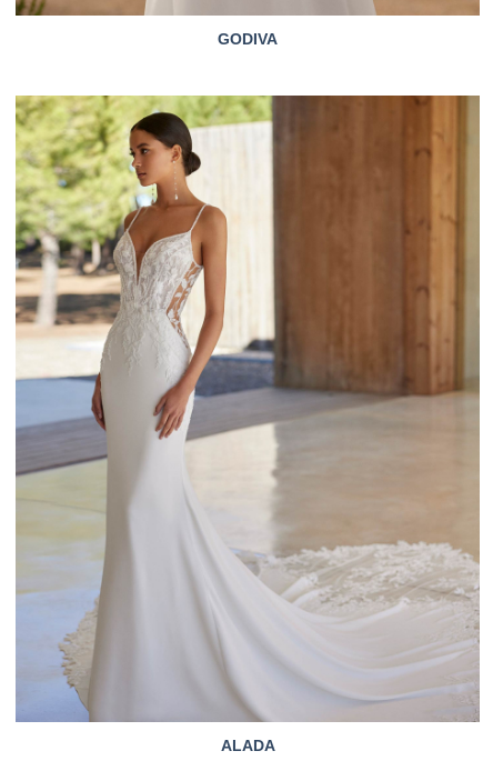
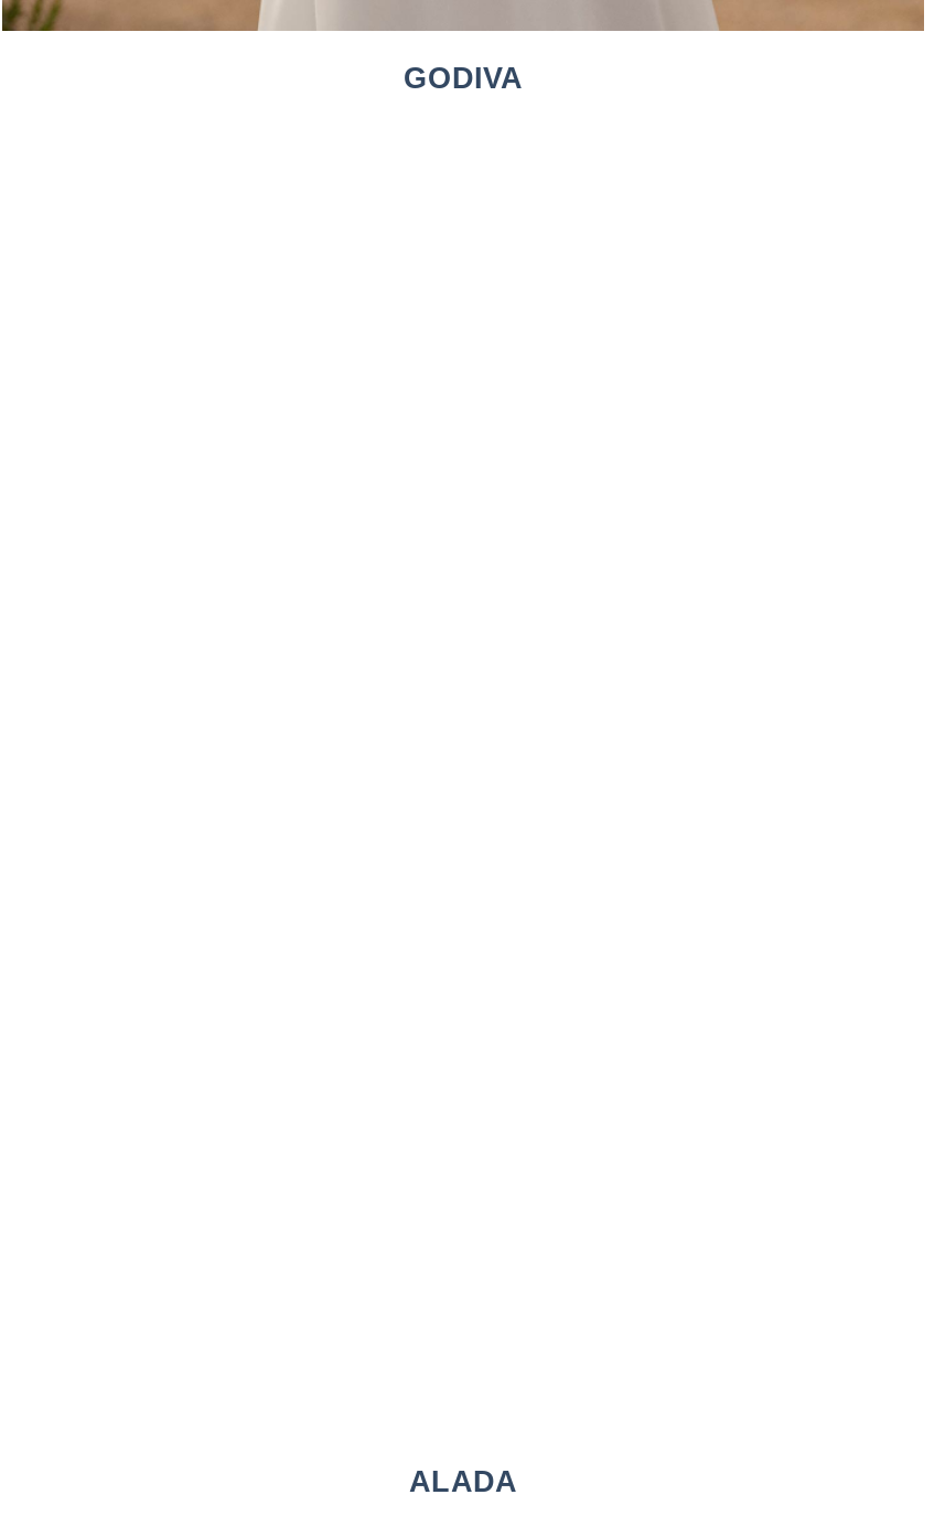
[14,94,481,723] [image] -> none

